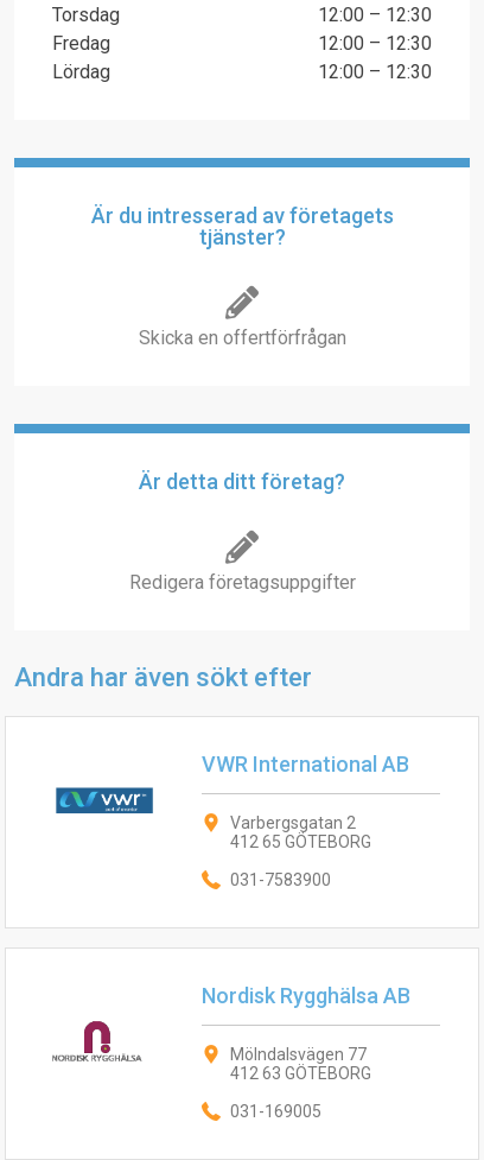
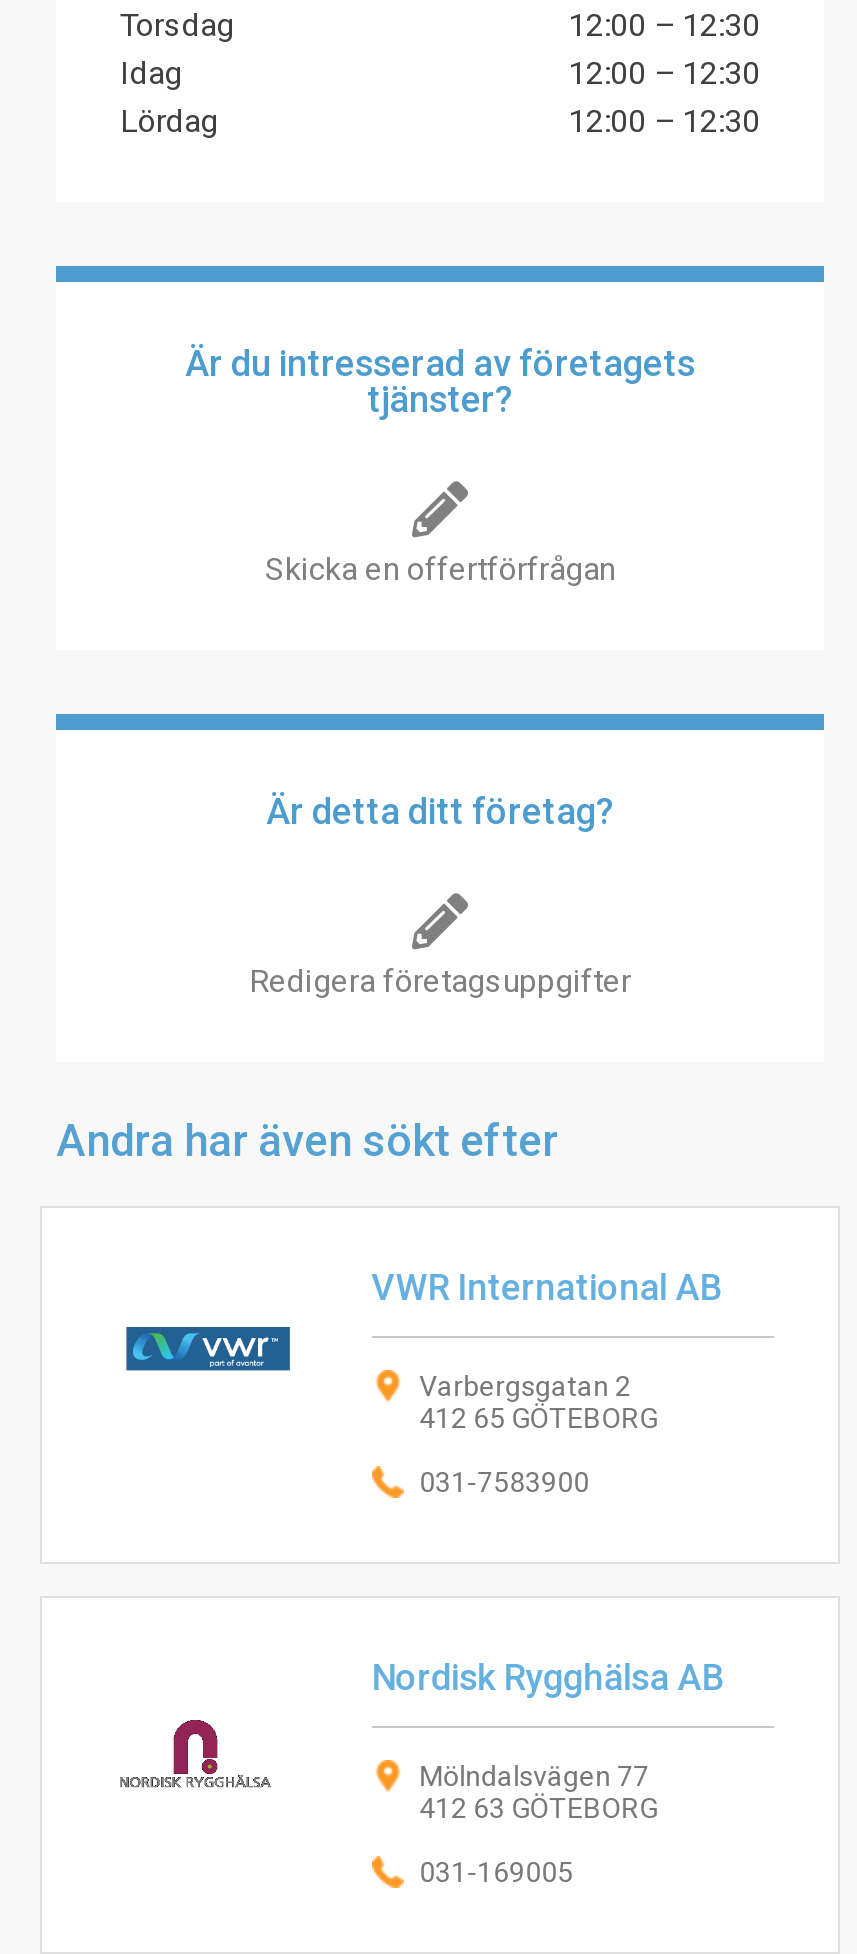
[52,32,110,55] Fredag -> [120,54,182,92] Idag

